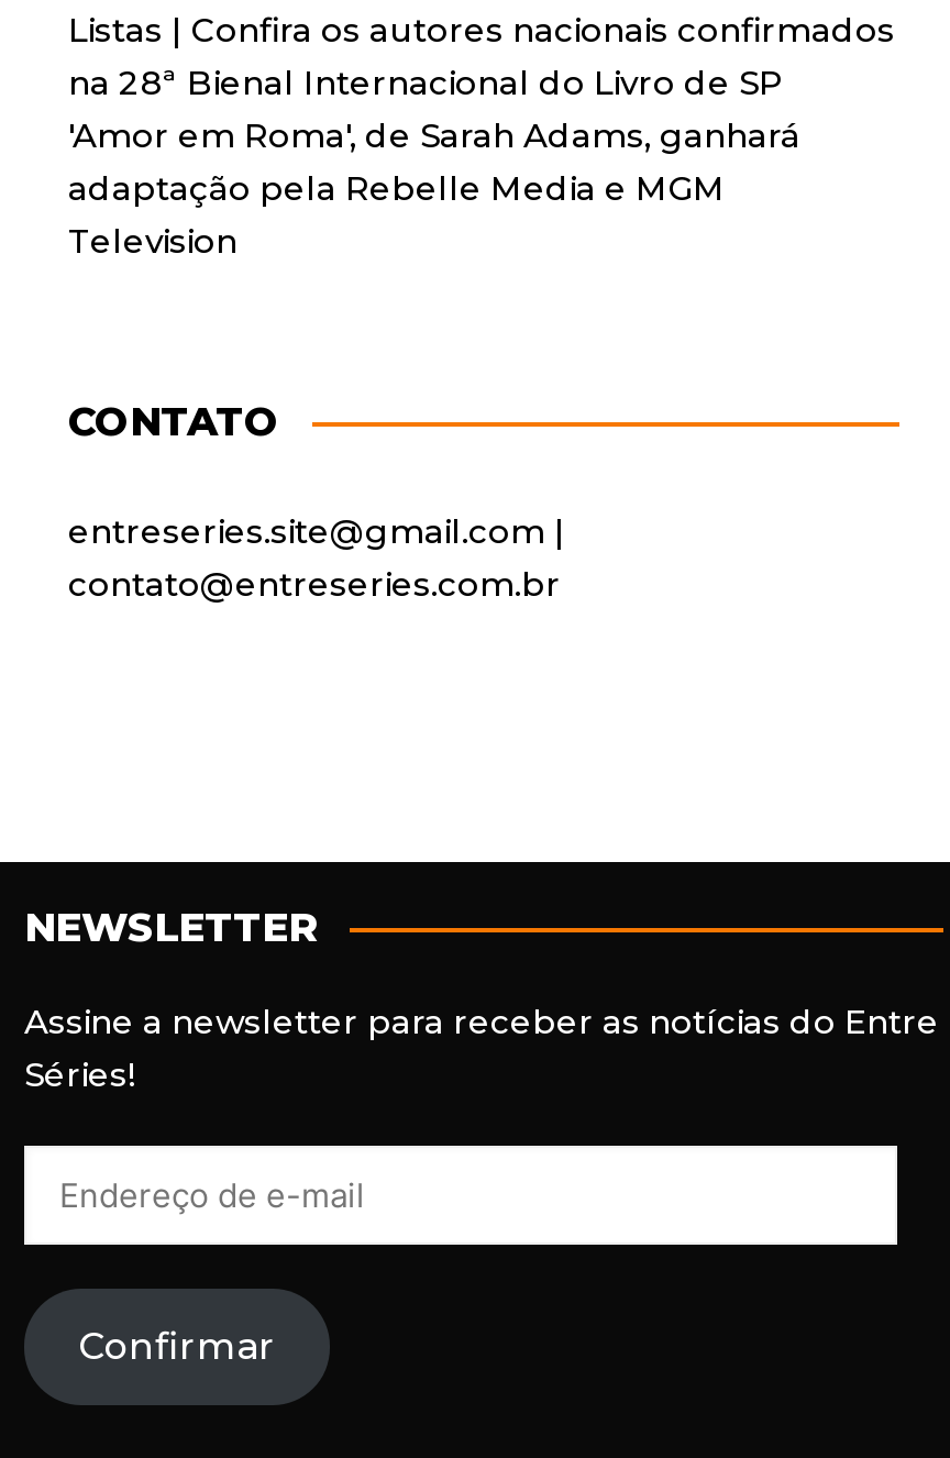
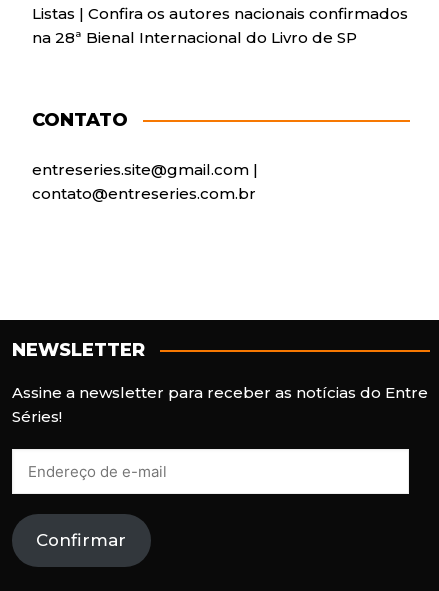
[68,113,800,261] 'Amor em Roma', de Sarah Adams, ganhará | adaptação pela Rebelle Media e MGM | Television -> none

